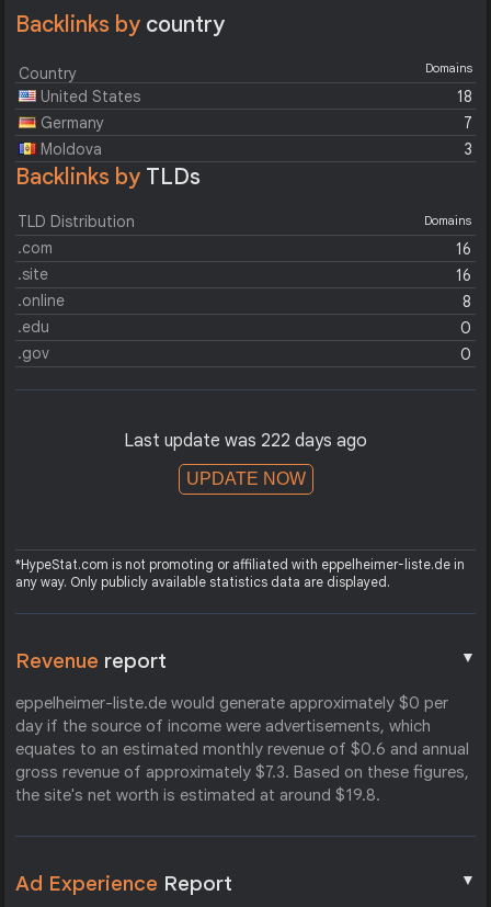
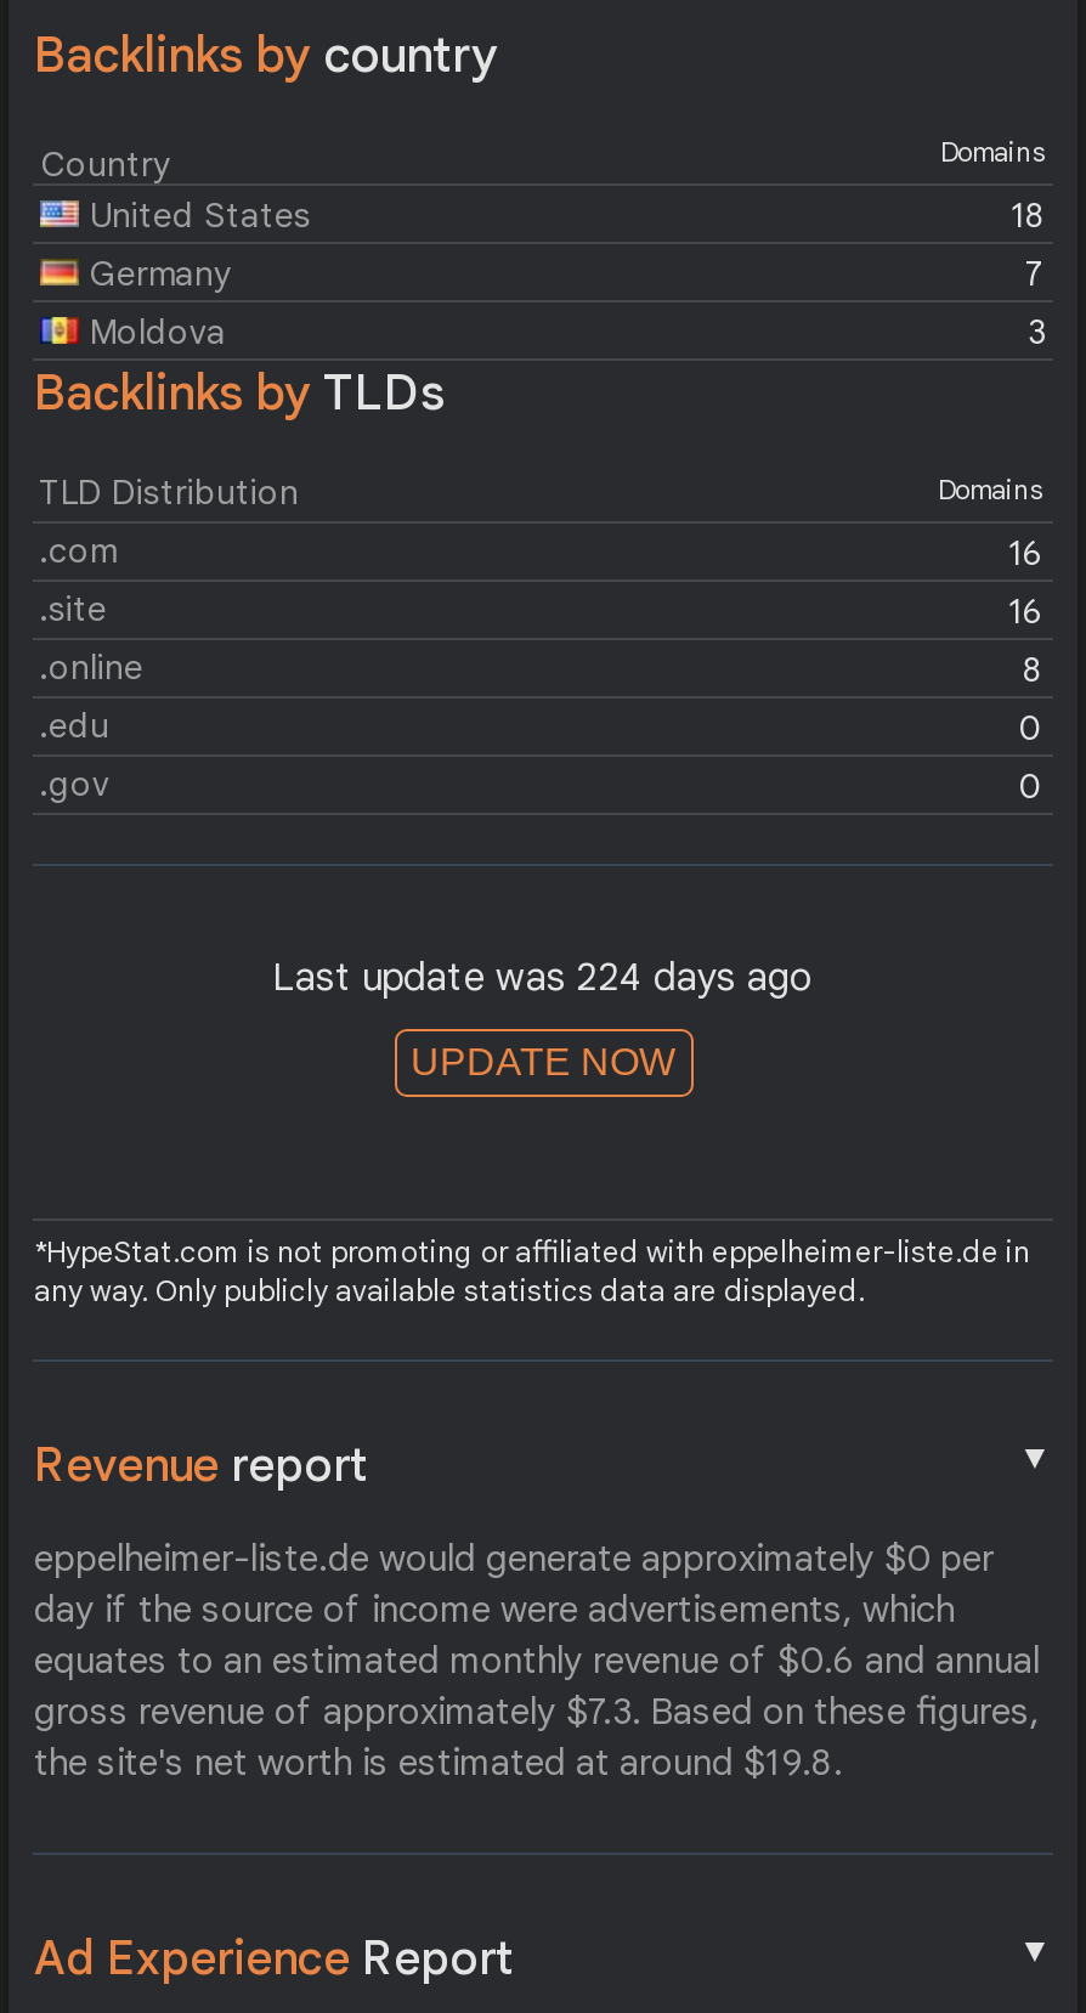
[124,430,367,452] Last update was 222 days ago -> [272,954,814,1003] Last update was 224 days ago

